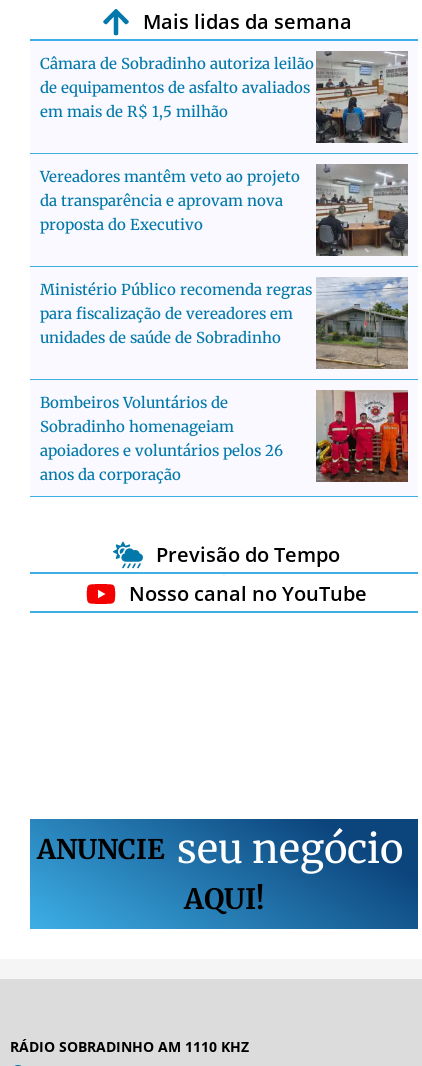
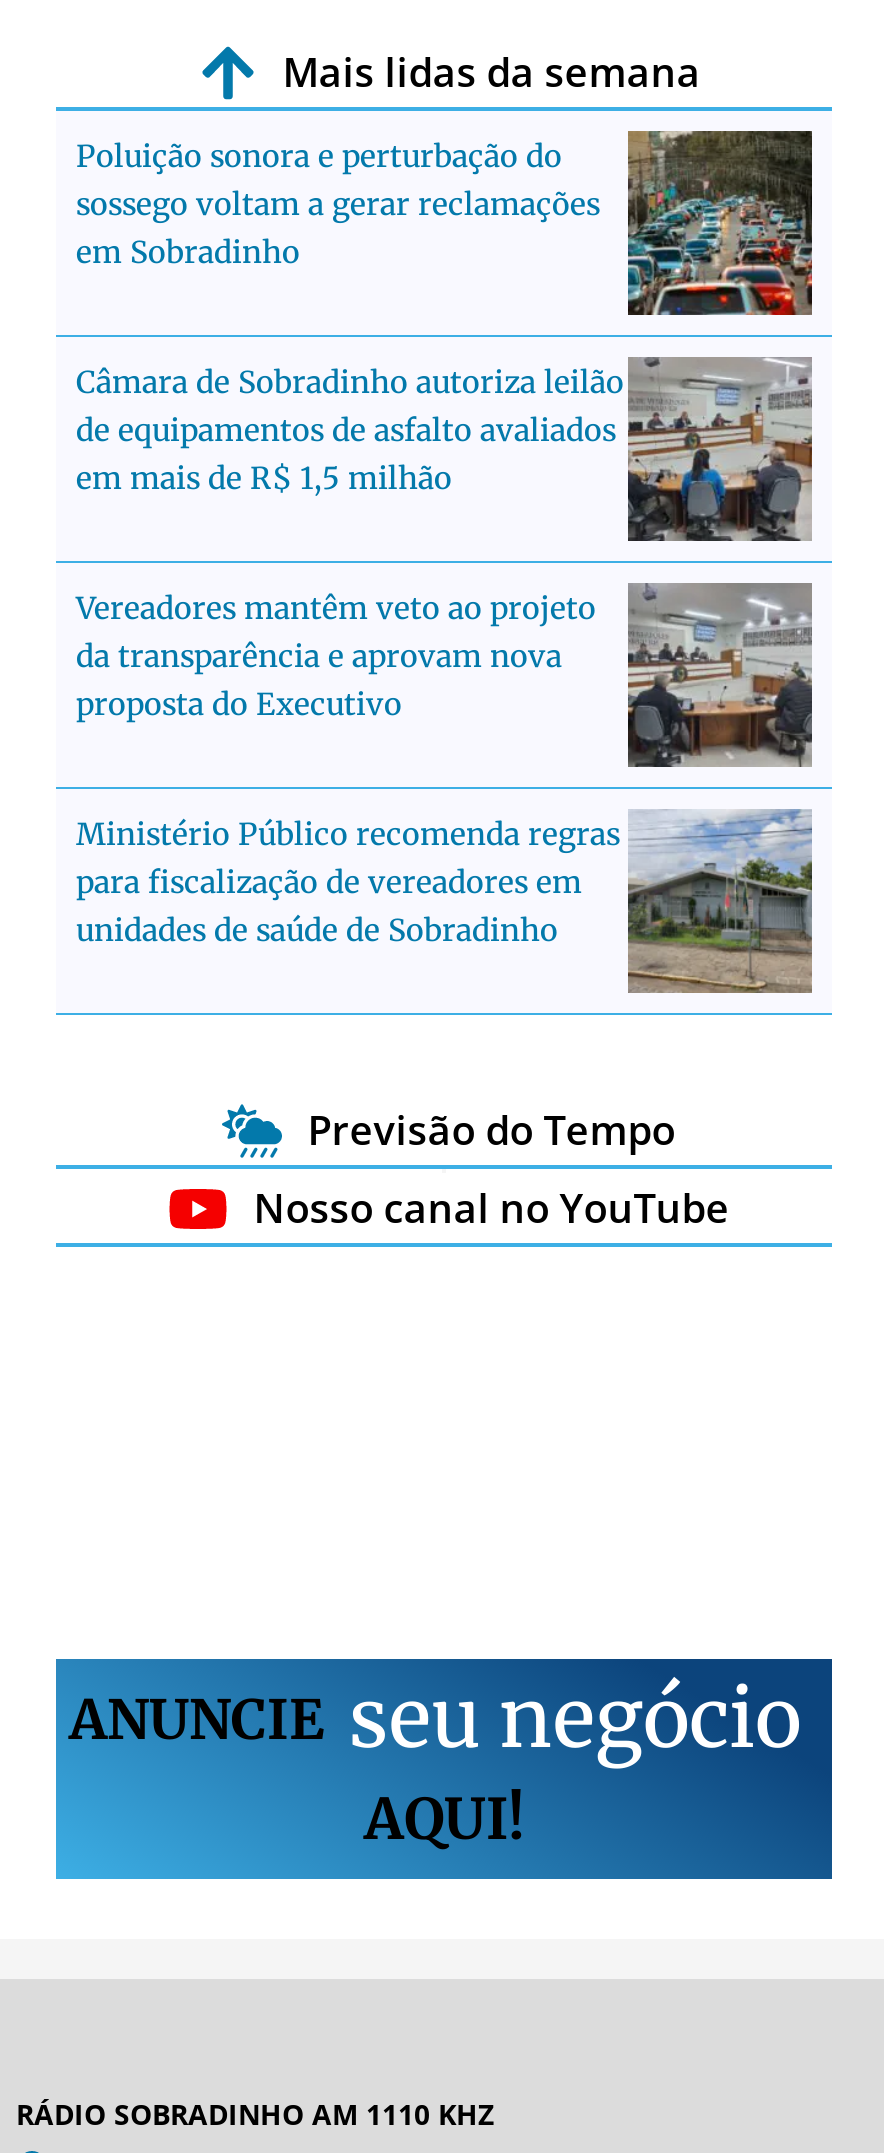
none -> [76,129,812,317] [image] | Poluição sonora e perturbação do | sossego voltam a gerar reclamações | em Sobradinho
moved [40,50,410,347] -> [76,355,816,950]: [image] | Câmara de Sobradinho autoriza leilão | de equipamentos de asfalto avaliados | ... | para fiscalização de vereadores em | unidades de saúde de Sobradinho
[40,389,409,484] [image] | Bombeiros Voluntários de | Sobradinho homenageiam | apoiadores e voluntários pelos 26 | anos da corporação -> none

